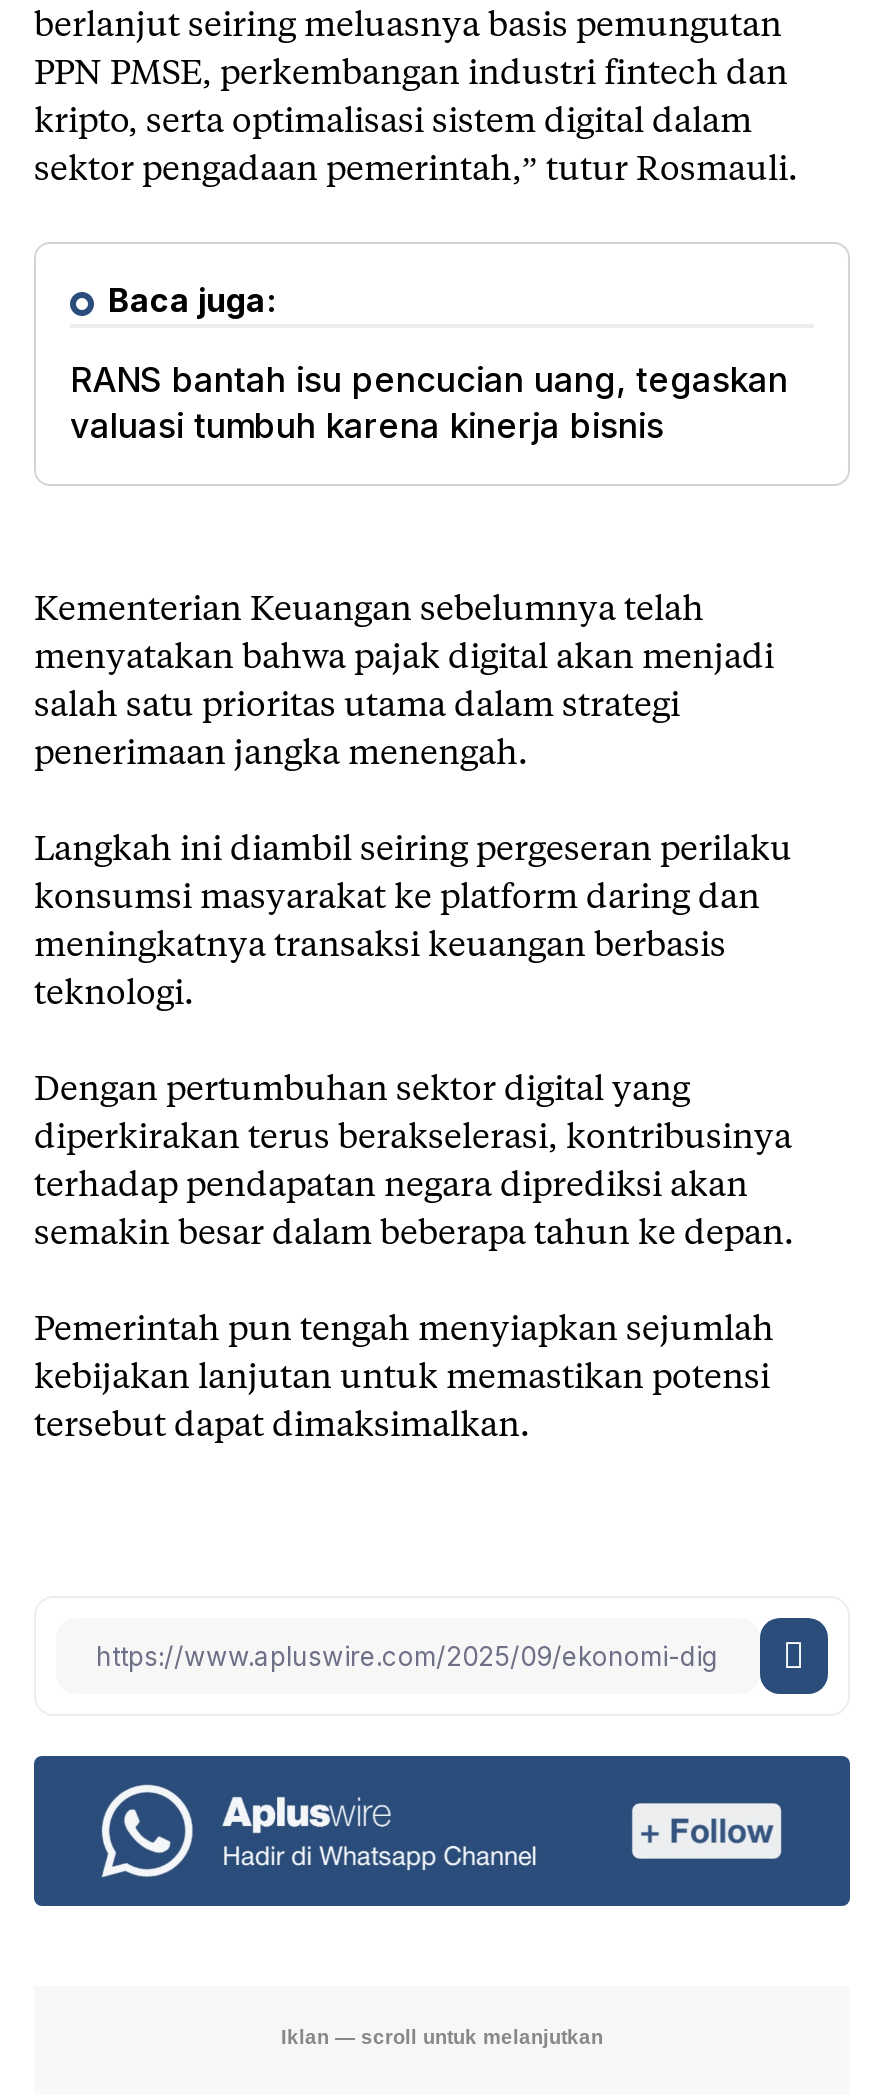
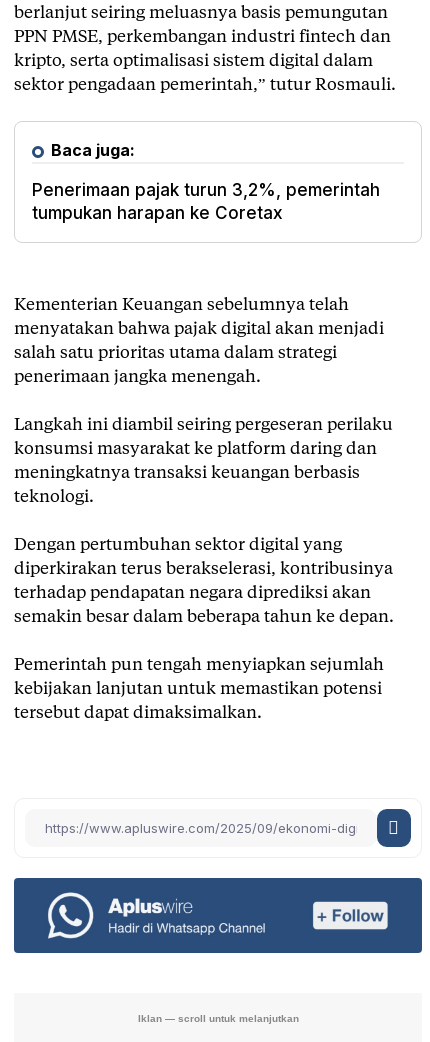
[70,361,788,447] RANS bantah isu pencucian uang, tegaskan | valuasi tumbuh karena kinerja bisnis -> [32,180,380,223] Penerimaan pajak turun 3,2%, pemerintah | tumpukan harapan ke Coretax

